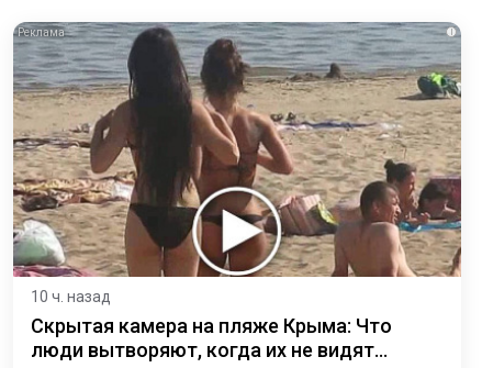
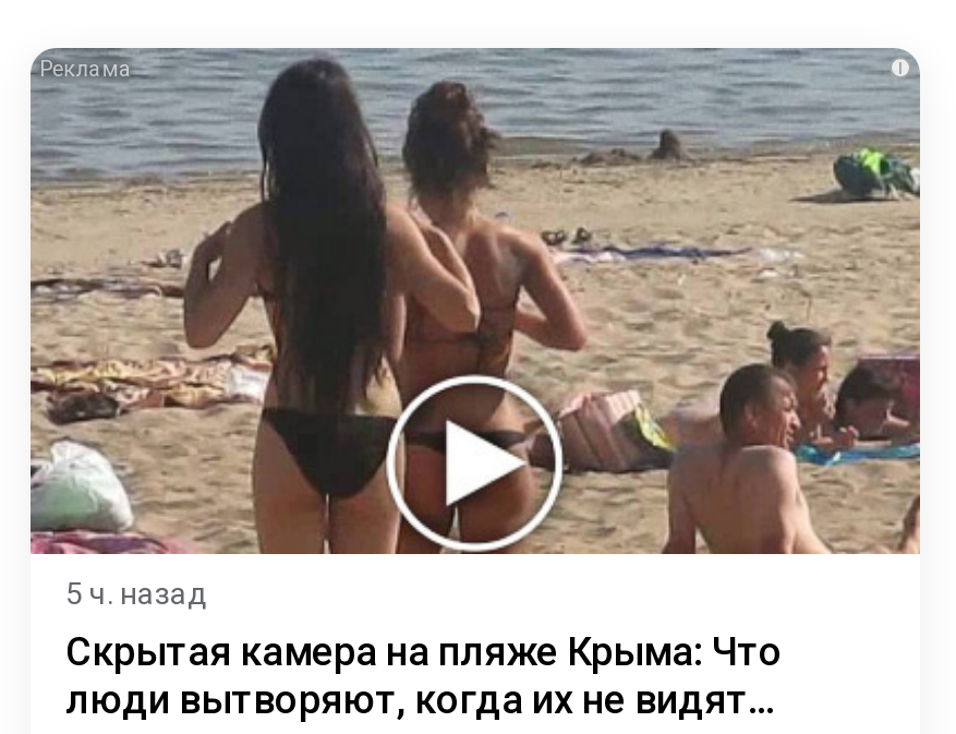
[31,288,111,306] 10 ч. назад -> [65,577,207,612] 5 ч. назад

